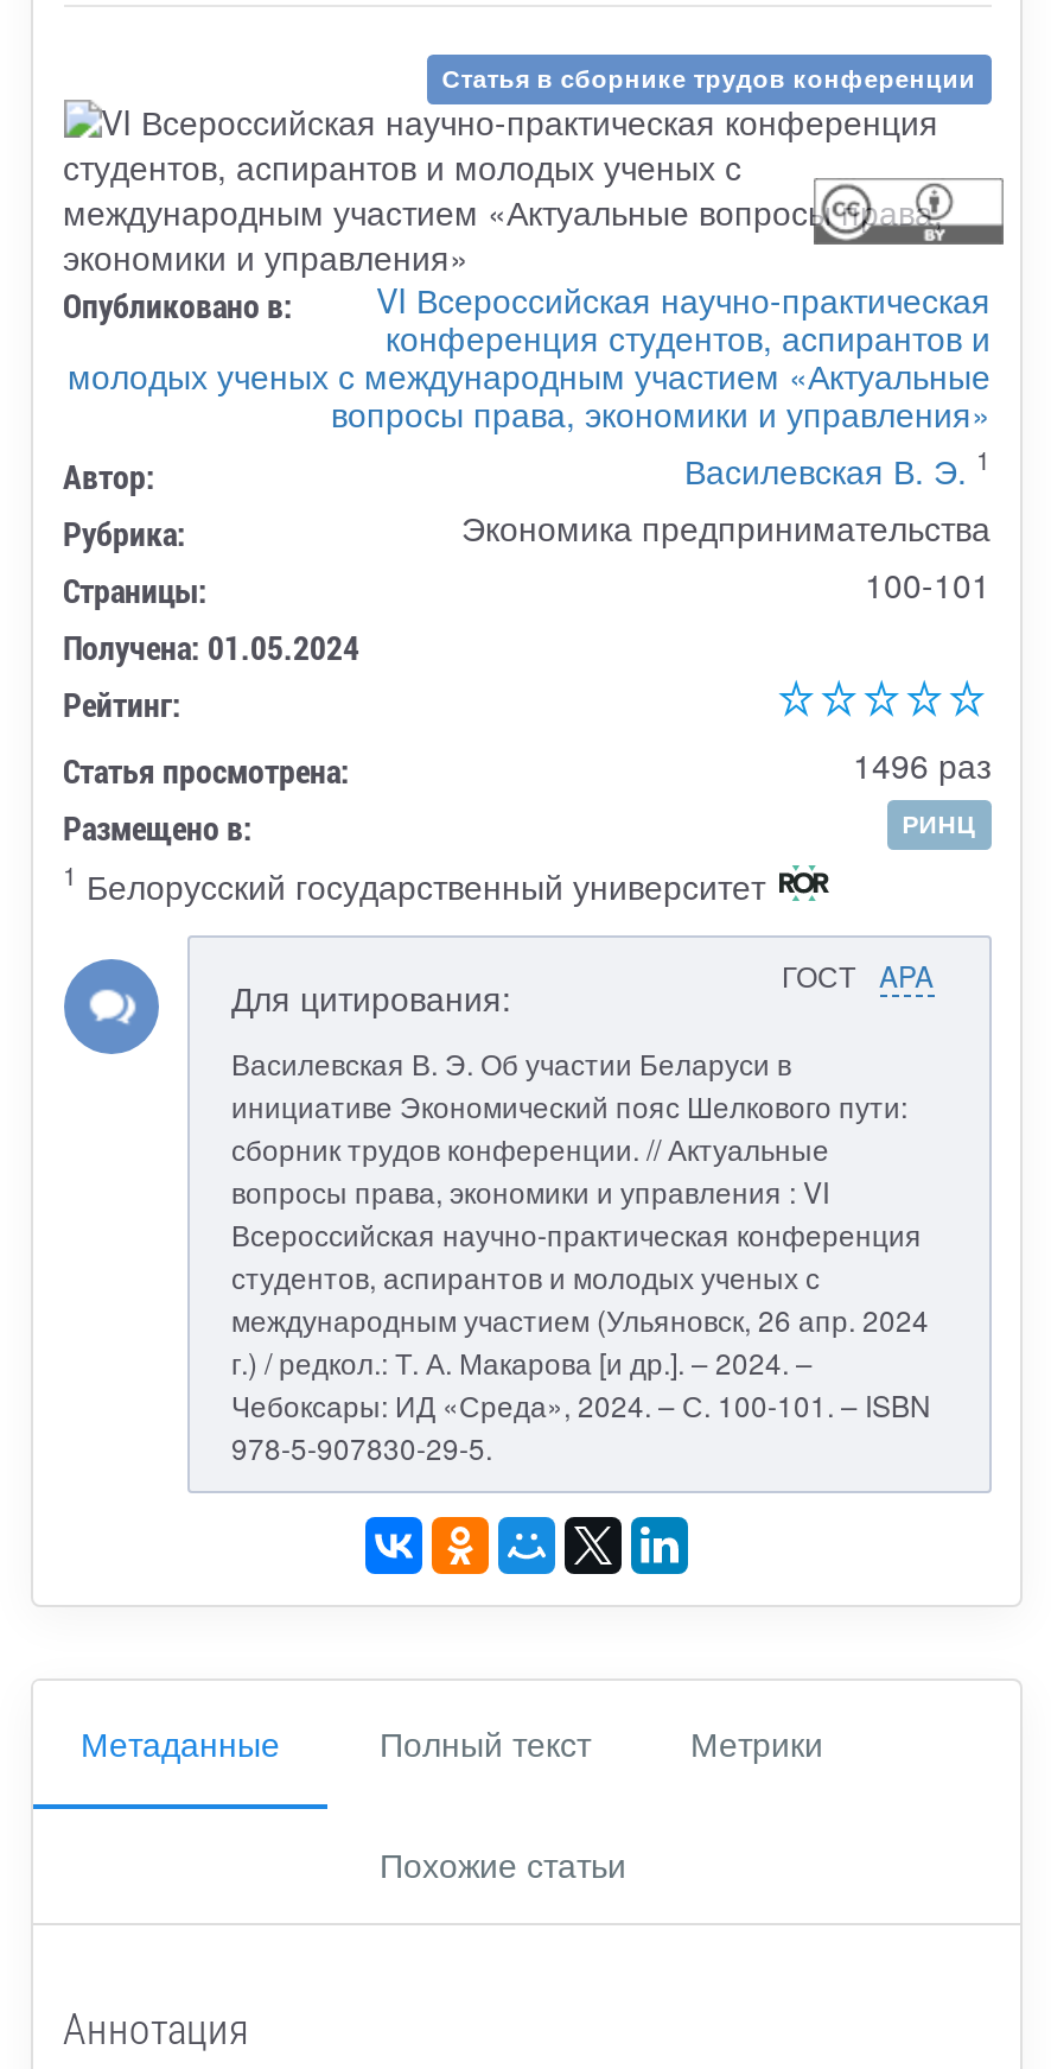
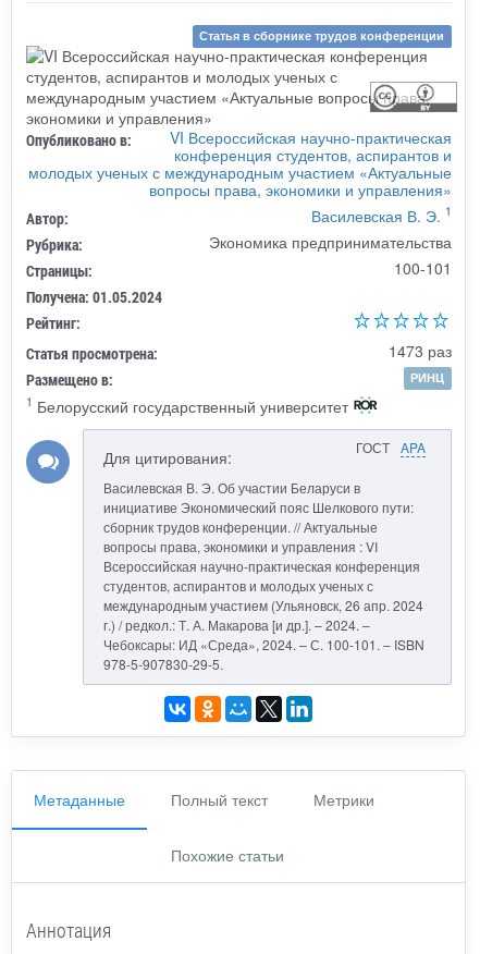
[853,740,991,787] 1496 раз -> [388,339,451,361] 1473 раз

